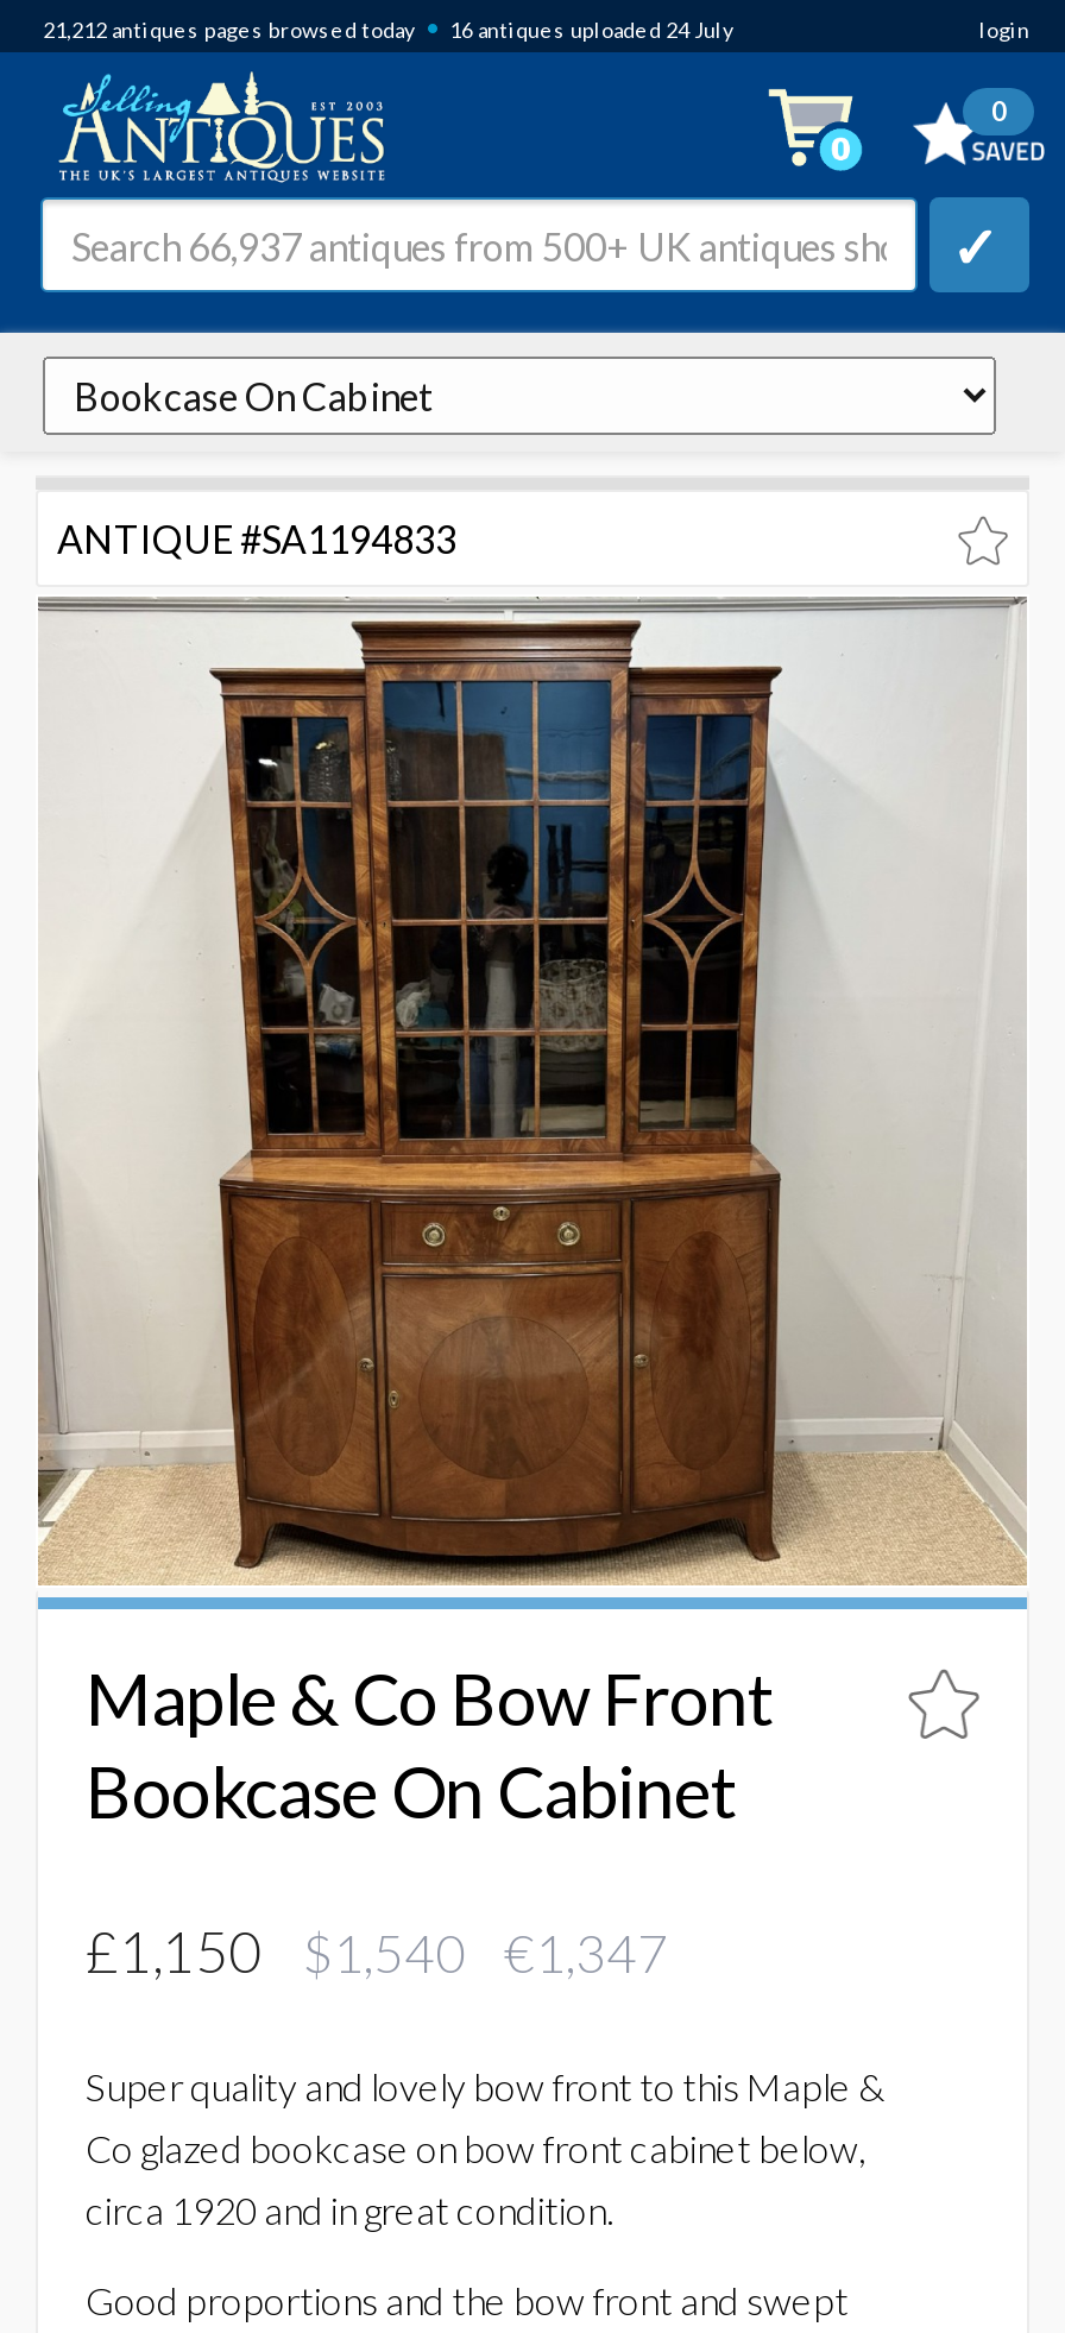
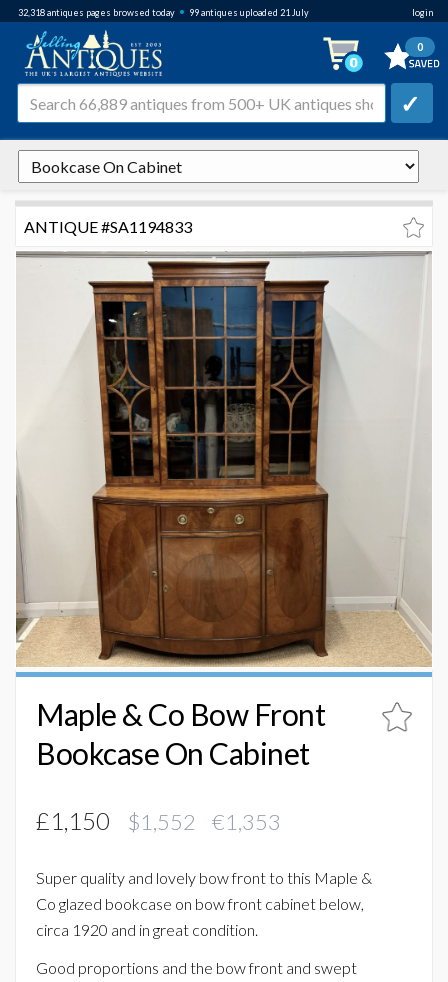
[43,5,735,45] 21,212antiques pages browsedtoday • 16 antiques uploaded 24 July -> [18,2,309,19] 32,318antiques pages browsedtoday • 99 antiques uploaded 21 July
[86,1916,668,1985] £1,150 $1,540 €1,347 -> [36,806,281,835] £1,150 $1,552 €1,353

